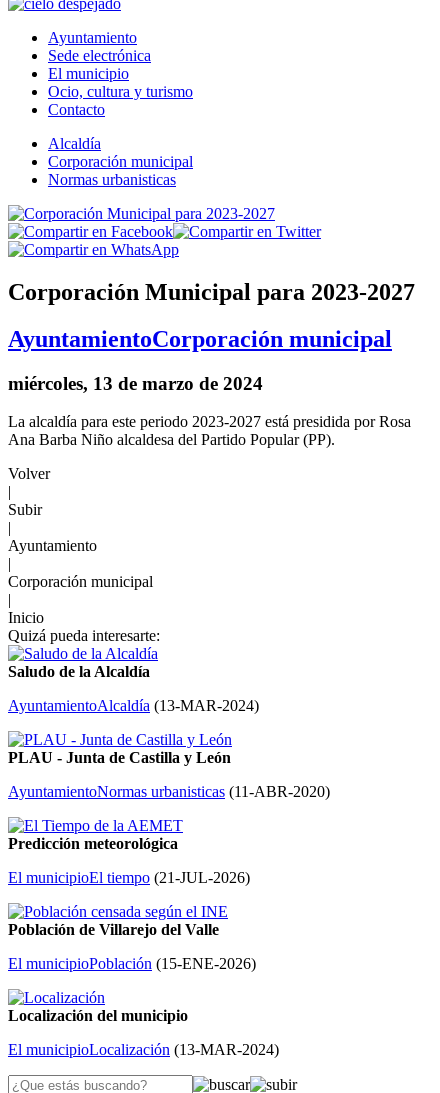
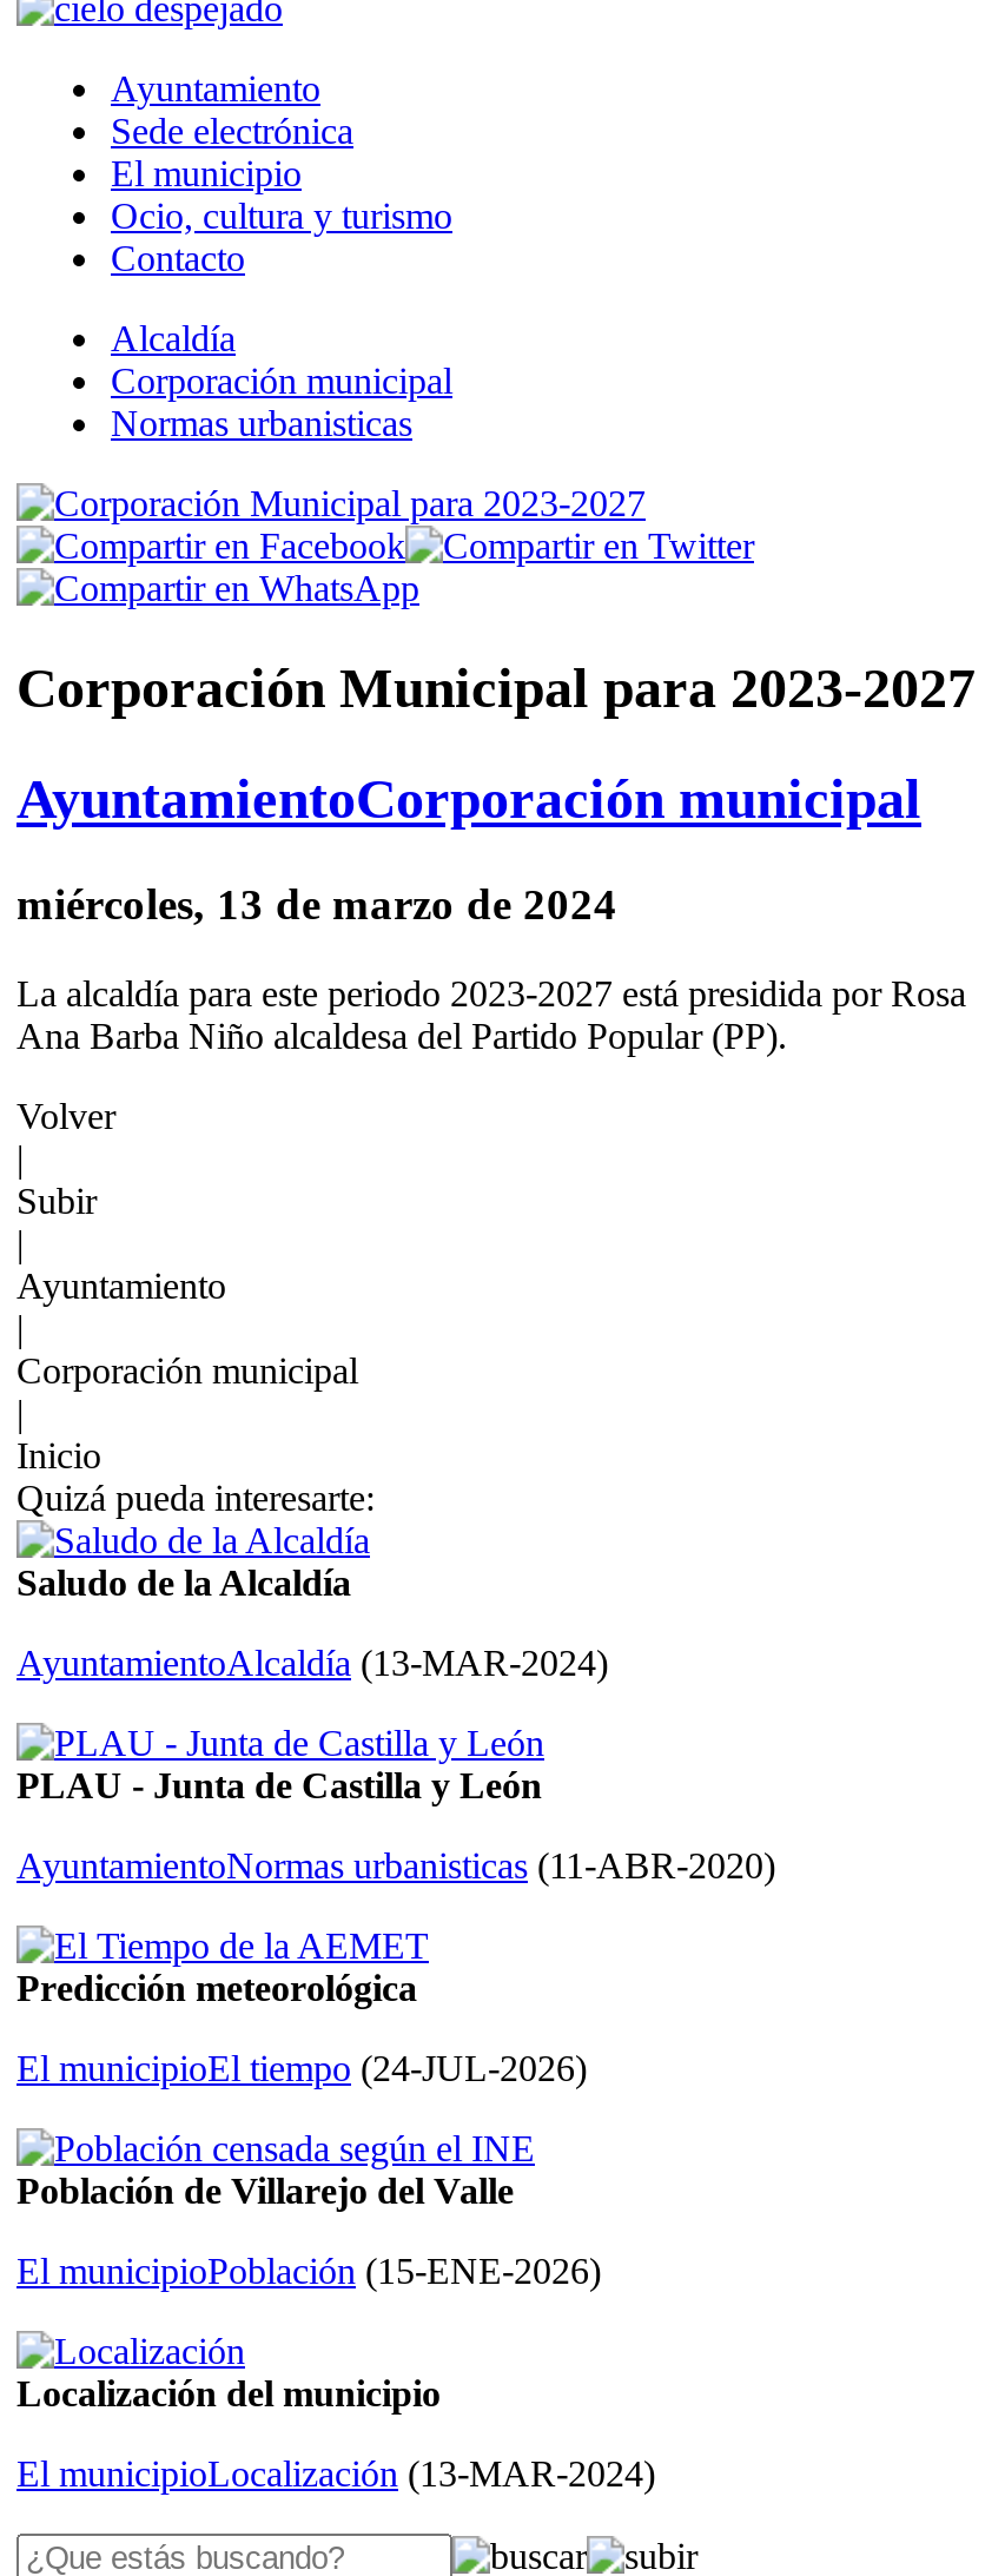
[8,869,250,886] El municipioEl tiempo (21-JUL-2026) -> [16,2049,587,2089] El municipioEl tiempo (24-JUL-2026)

